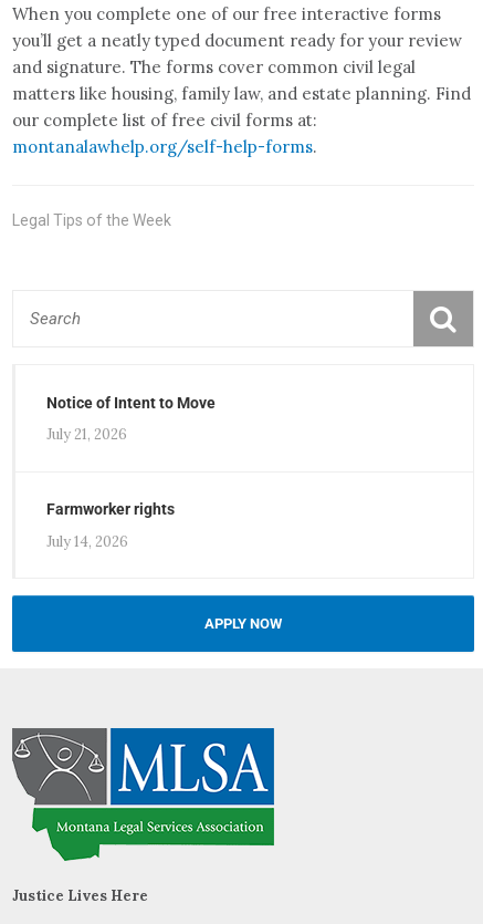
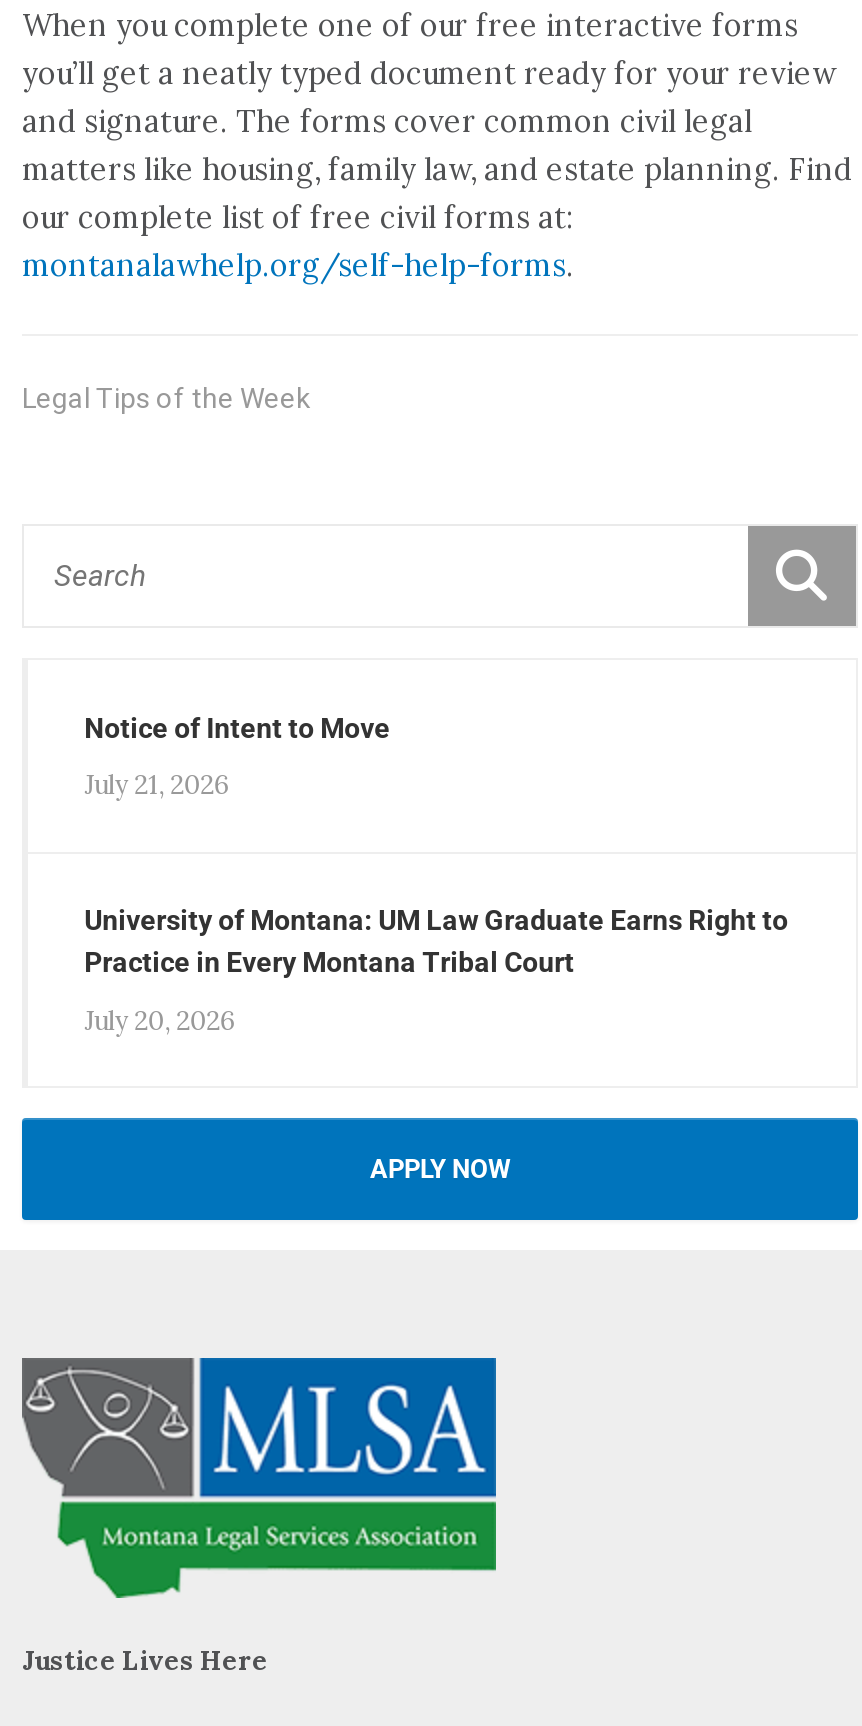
[47,500,175,518] Farmworker rights -> [84,904,788,978] University of Montana: UM Law Graduate Earns Right to | Practice in Every Montana Tribal Court
[47,532,128,551] July 14, 2026 -> [84,1004,236,1038] July 20, 2026

